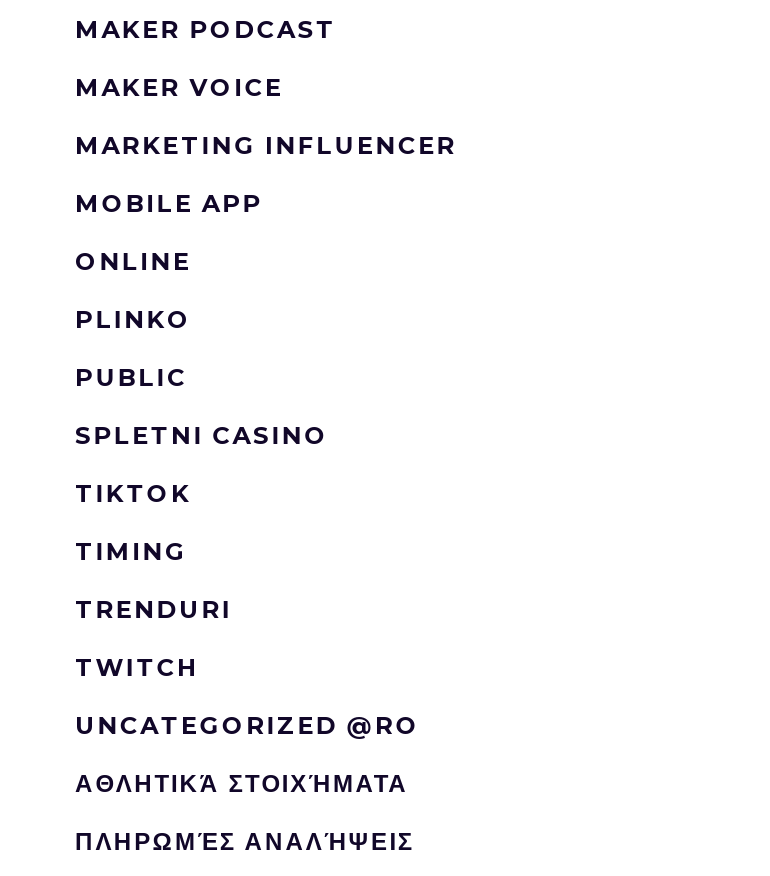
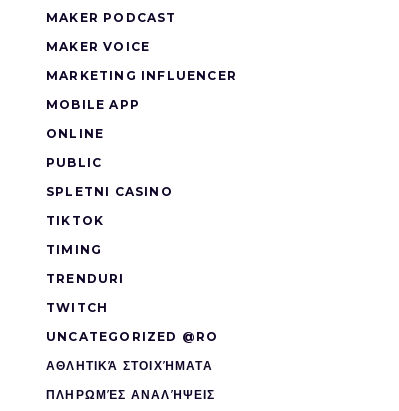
[75,304,191,334] PLINKO -> none

